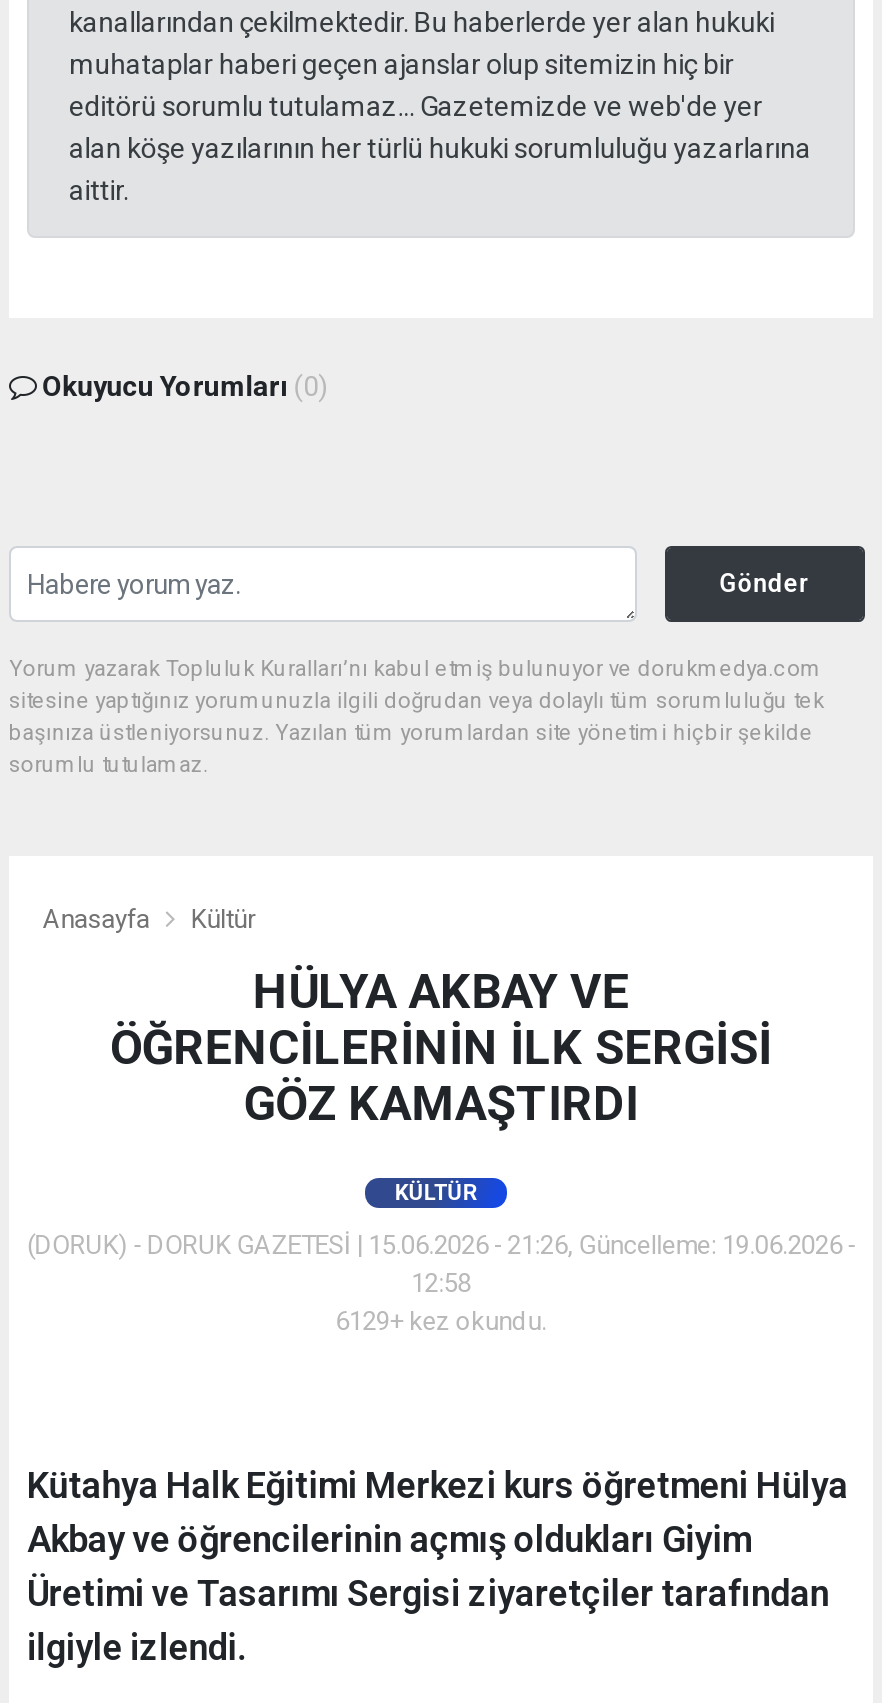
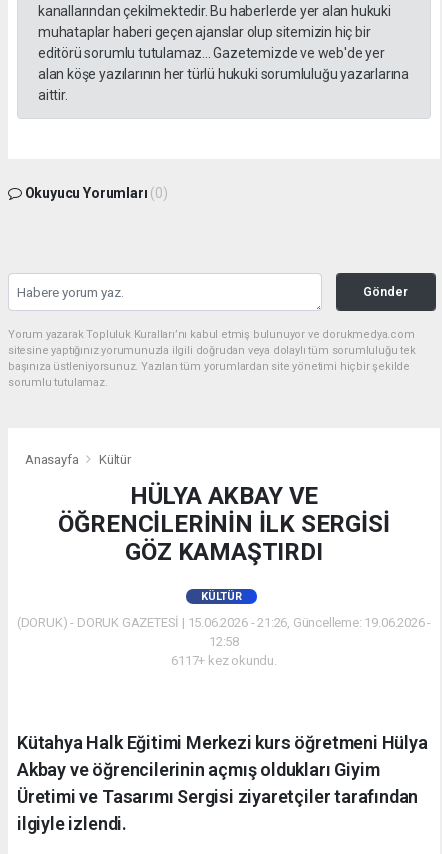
[335,1305,547,1335] 6129+ kez okundu. -> [171,653,277,668] 6117+ kez okundu.

